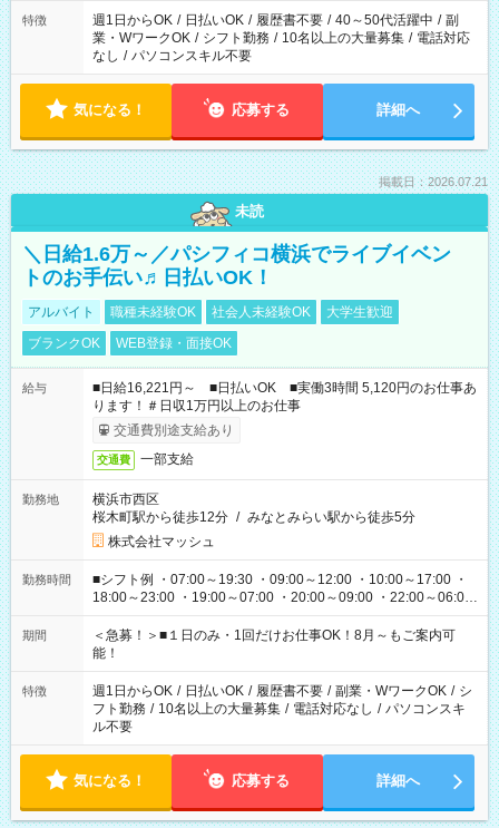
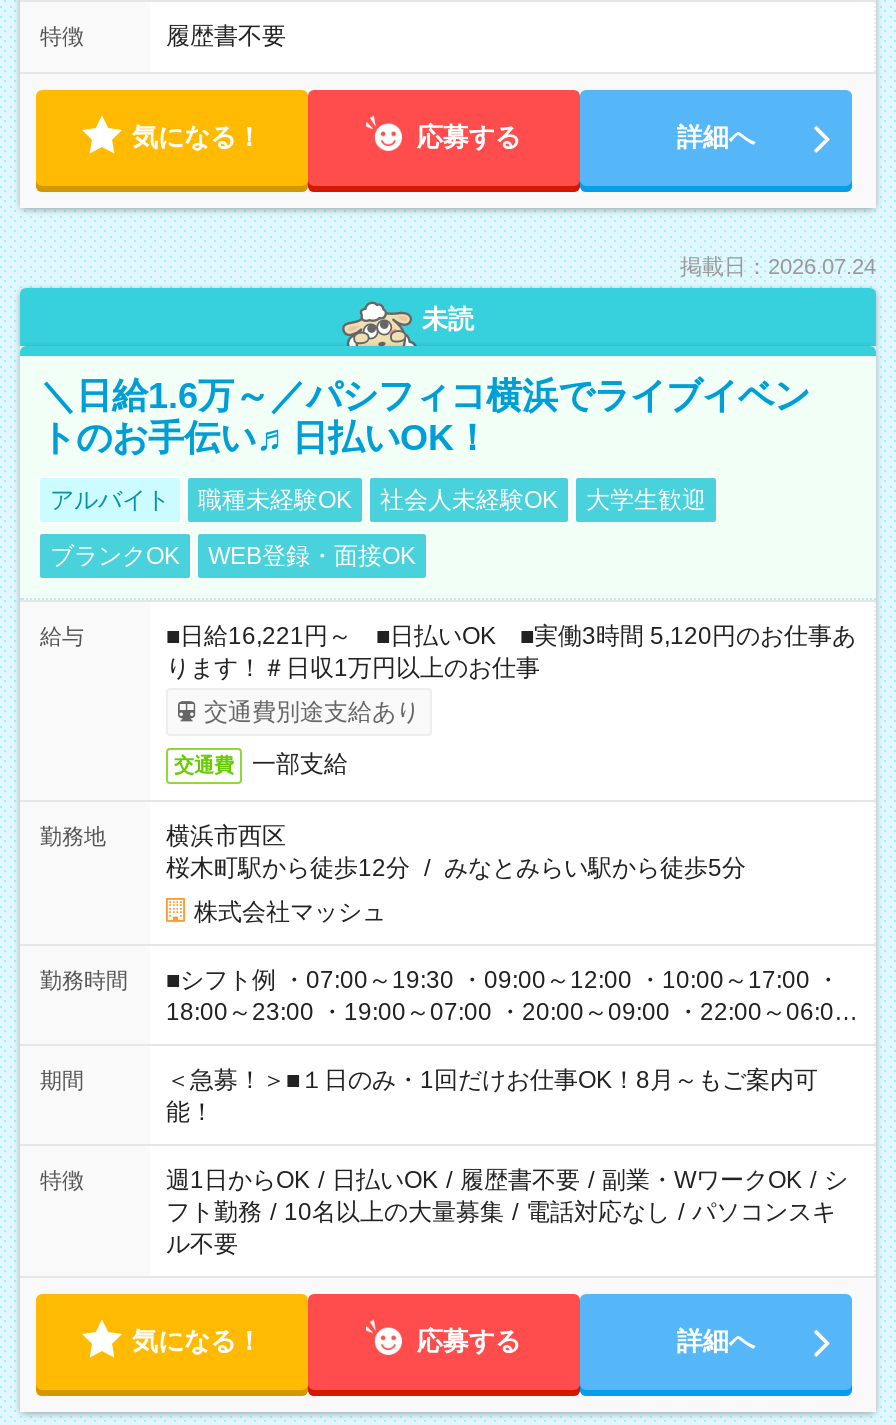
[92,12,470,64] 週1日からOK / 日払いOK / 履歴書不要 / 40～50代活躍中 / 副 | 業・WワークOK / シフト勤務 / 10名以上の大量募集 / 電話対応 | なし / パソコンスキル不要 -> [166,22,286,50] 履歴書不要
[379,175,488,188] 掲載日：2026.07.21 -> [680,254,876,278] 掲載日：2026.07.24

